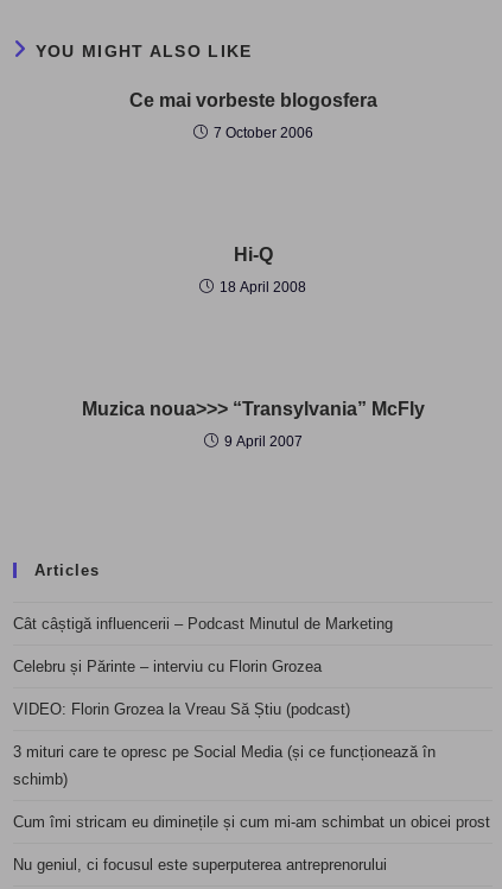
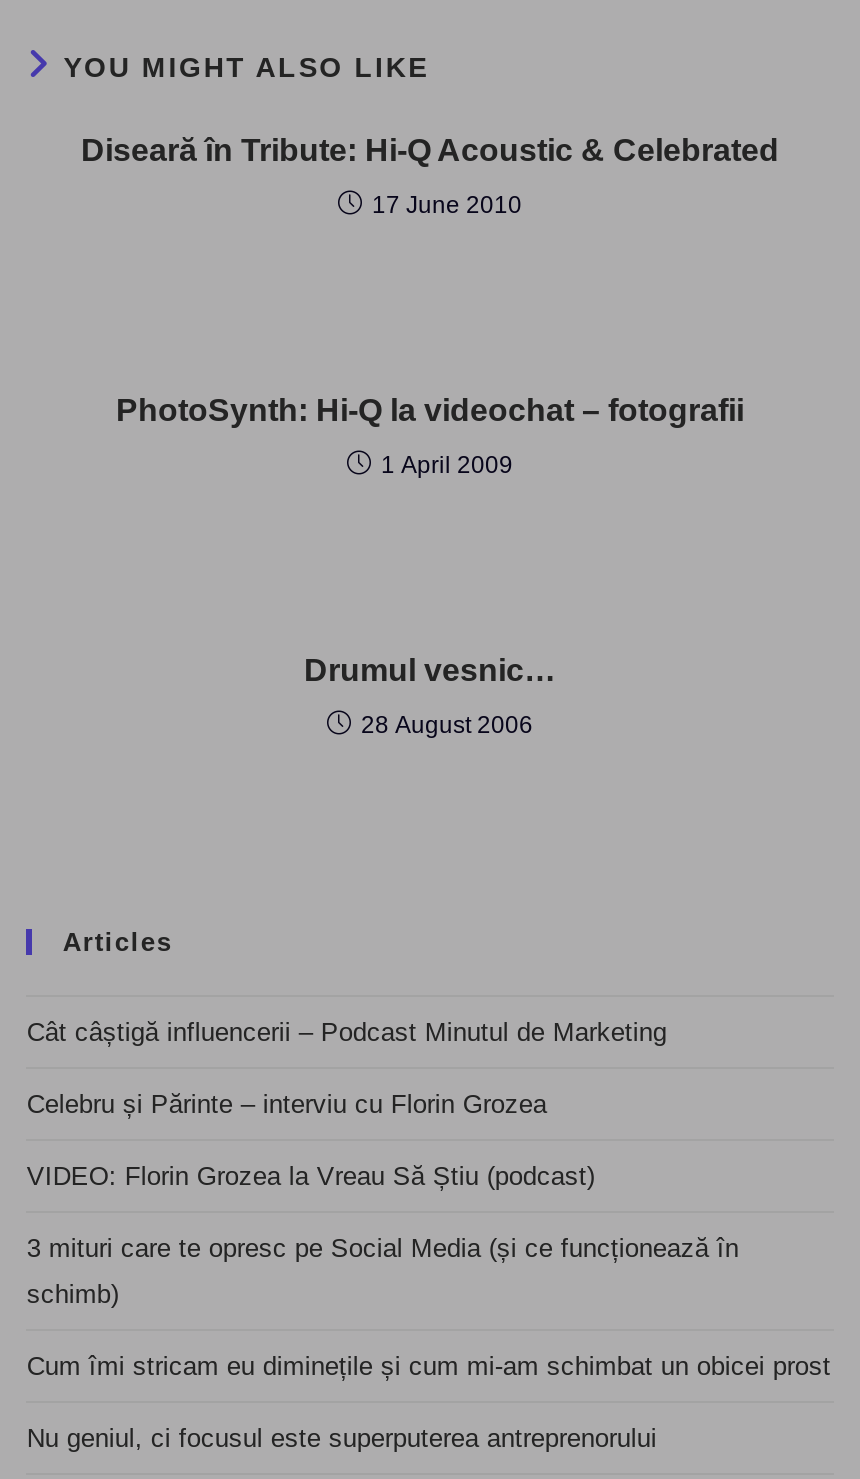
[129,90,377,110] Ce mai vorbeste blogosfera -> [81,133,779,167] Diseară în Tribute: Hi-Q Acoustic & Celebrated
[213,125,313,141] 7 October 2006 -> [372,191,522,219] 17 June 2010
[233,245,272,265] Hi-Q -> [116,393,744,427] PhotoSynth: Hi-Q la videochat – fotografii
[220,279,306,296] 18 April 2008 -> [381,451,513,479] 1 April 2009
[81,399,424,419] Muzica noua>>> “Transylvania” McFly -> [304,653,556,687] Drumul vesnic…
[224,433,302,450] 9 April 2007 -> [361,711,533,739] 28 August 2006

